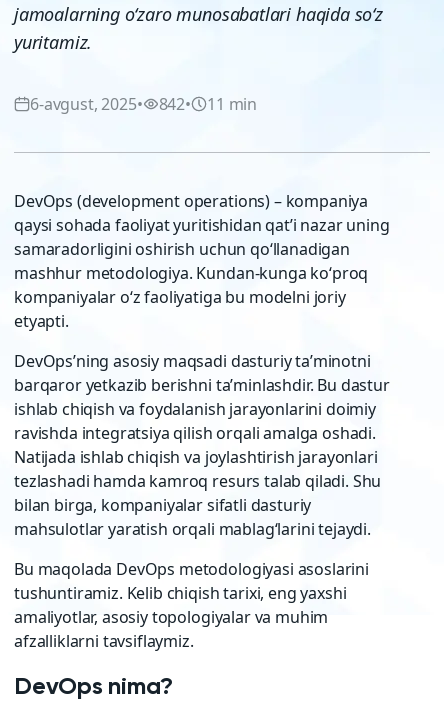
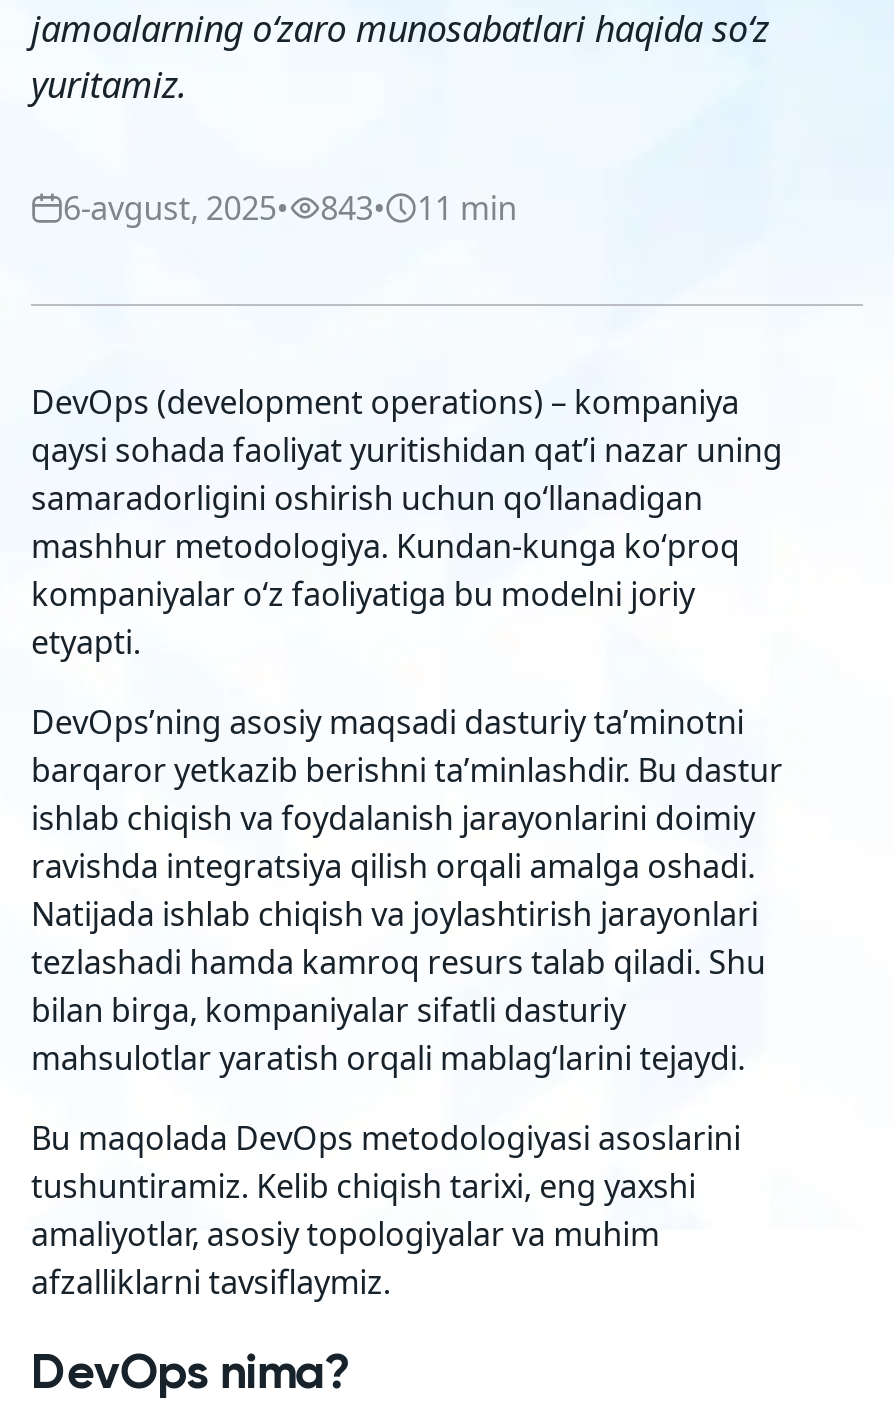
[30,93,257,115] 6-avgust, 2025• 842• 11 min -> [63,186,517,230] 6-avgust, 2025• 843• 11 min

